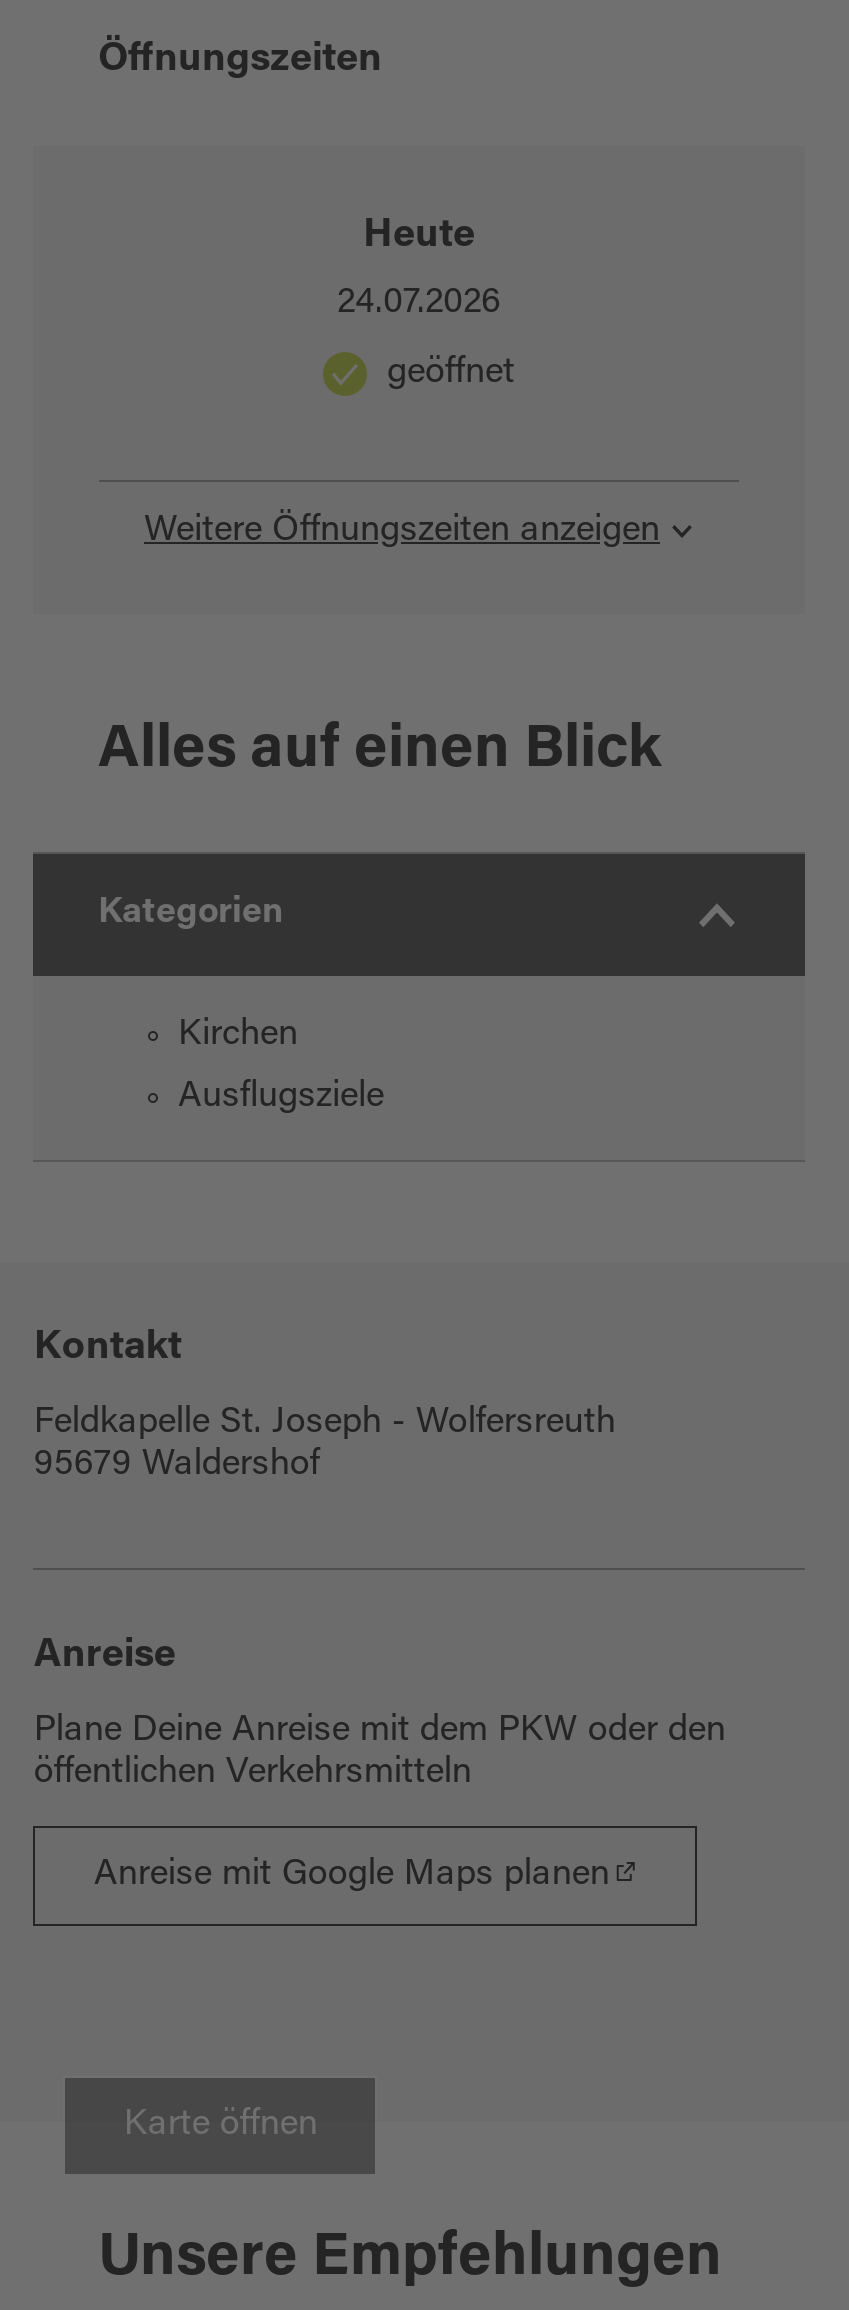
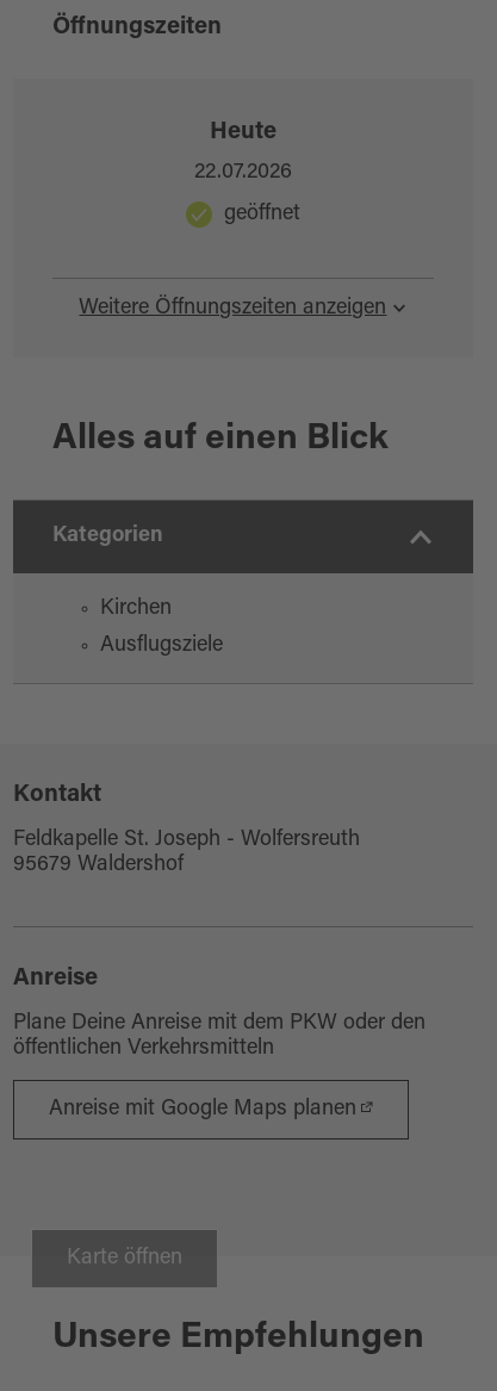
[337,286,501,322] 24.07.2026 -> [194,162,292,184] 22.07.2026

